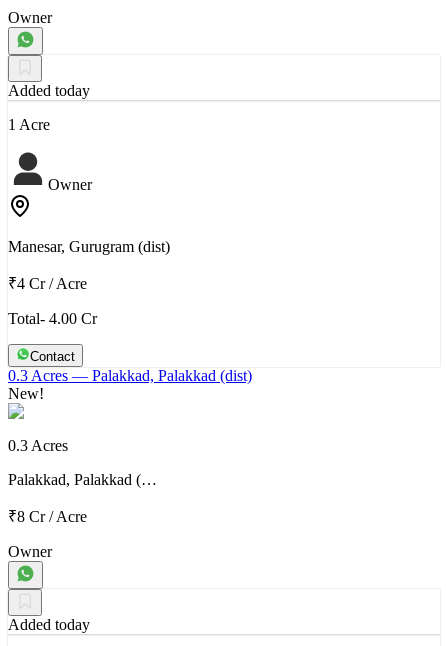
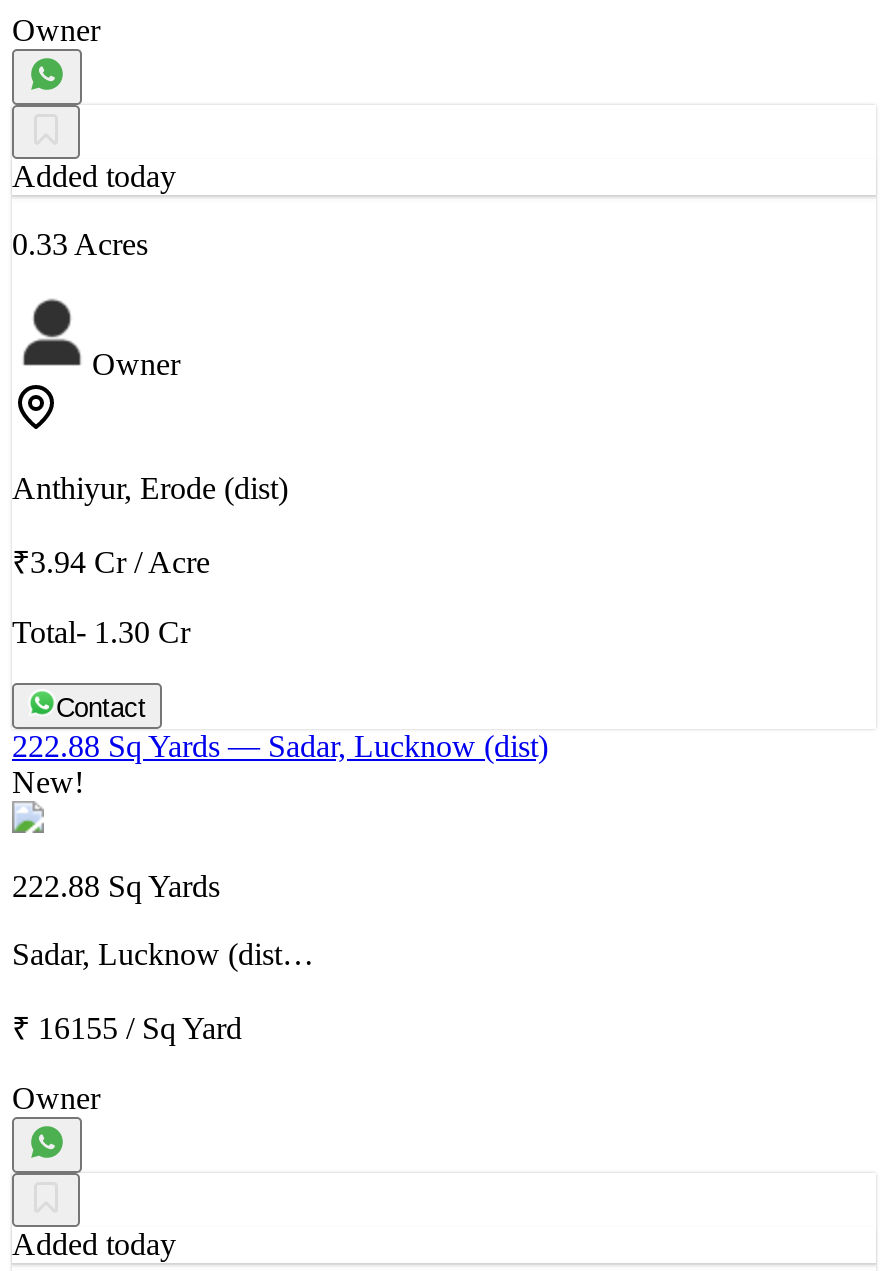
[8,116,50,133] 1 Acre -> [12,228,148,262] 0.33 Acres
[8,238,170,255] Manesar, Gurugram (dist) -> [12,472,288,506] Anthiyur, Erode (dist)
[8,275,87,292] ₹4 Cr / Acre -> [12,546,210,580] ₹3.94 Cr / Acre
[8,310,97,327] Total- 4.00 Cr -> [12,616,190,650] Total- 1.30 Cr
[8,367,252,384] 0.3 Acres — Palakkad, Palakkad (dist) -> [12,730,548,764] 222.88 Sq Yards — Sadar, Lucknow (dist)
[8,437,68,454] 0.3 Acres -> [12,870,220,904] 222.88 Sq Yards
[8,471,157,488] Palakkad, Palakkad (… -> [12,938,314,972] Sadar, Lucknow (dist…
[8,508,87,525] ₹8 Cr / Acre -> [12,1012,242,1046] ₹ 16155 / Sq Yard

